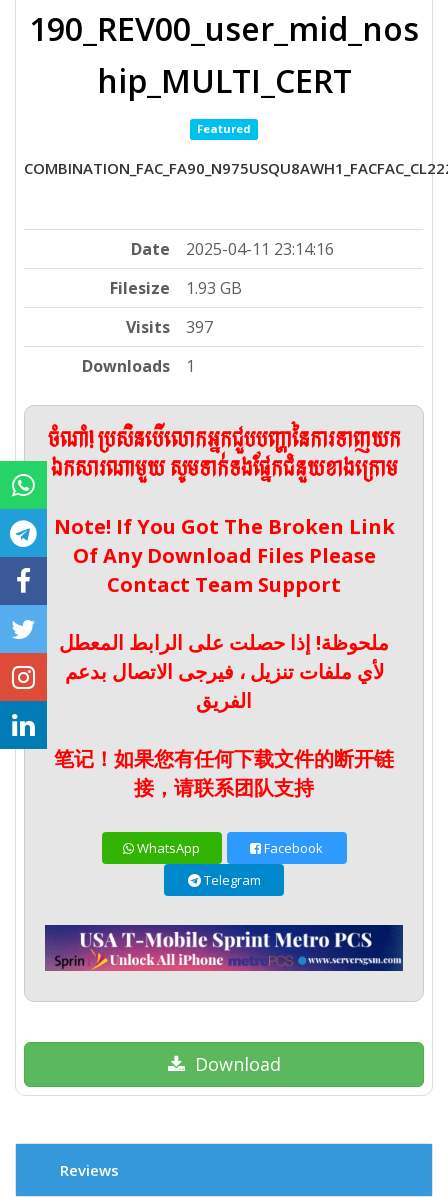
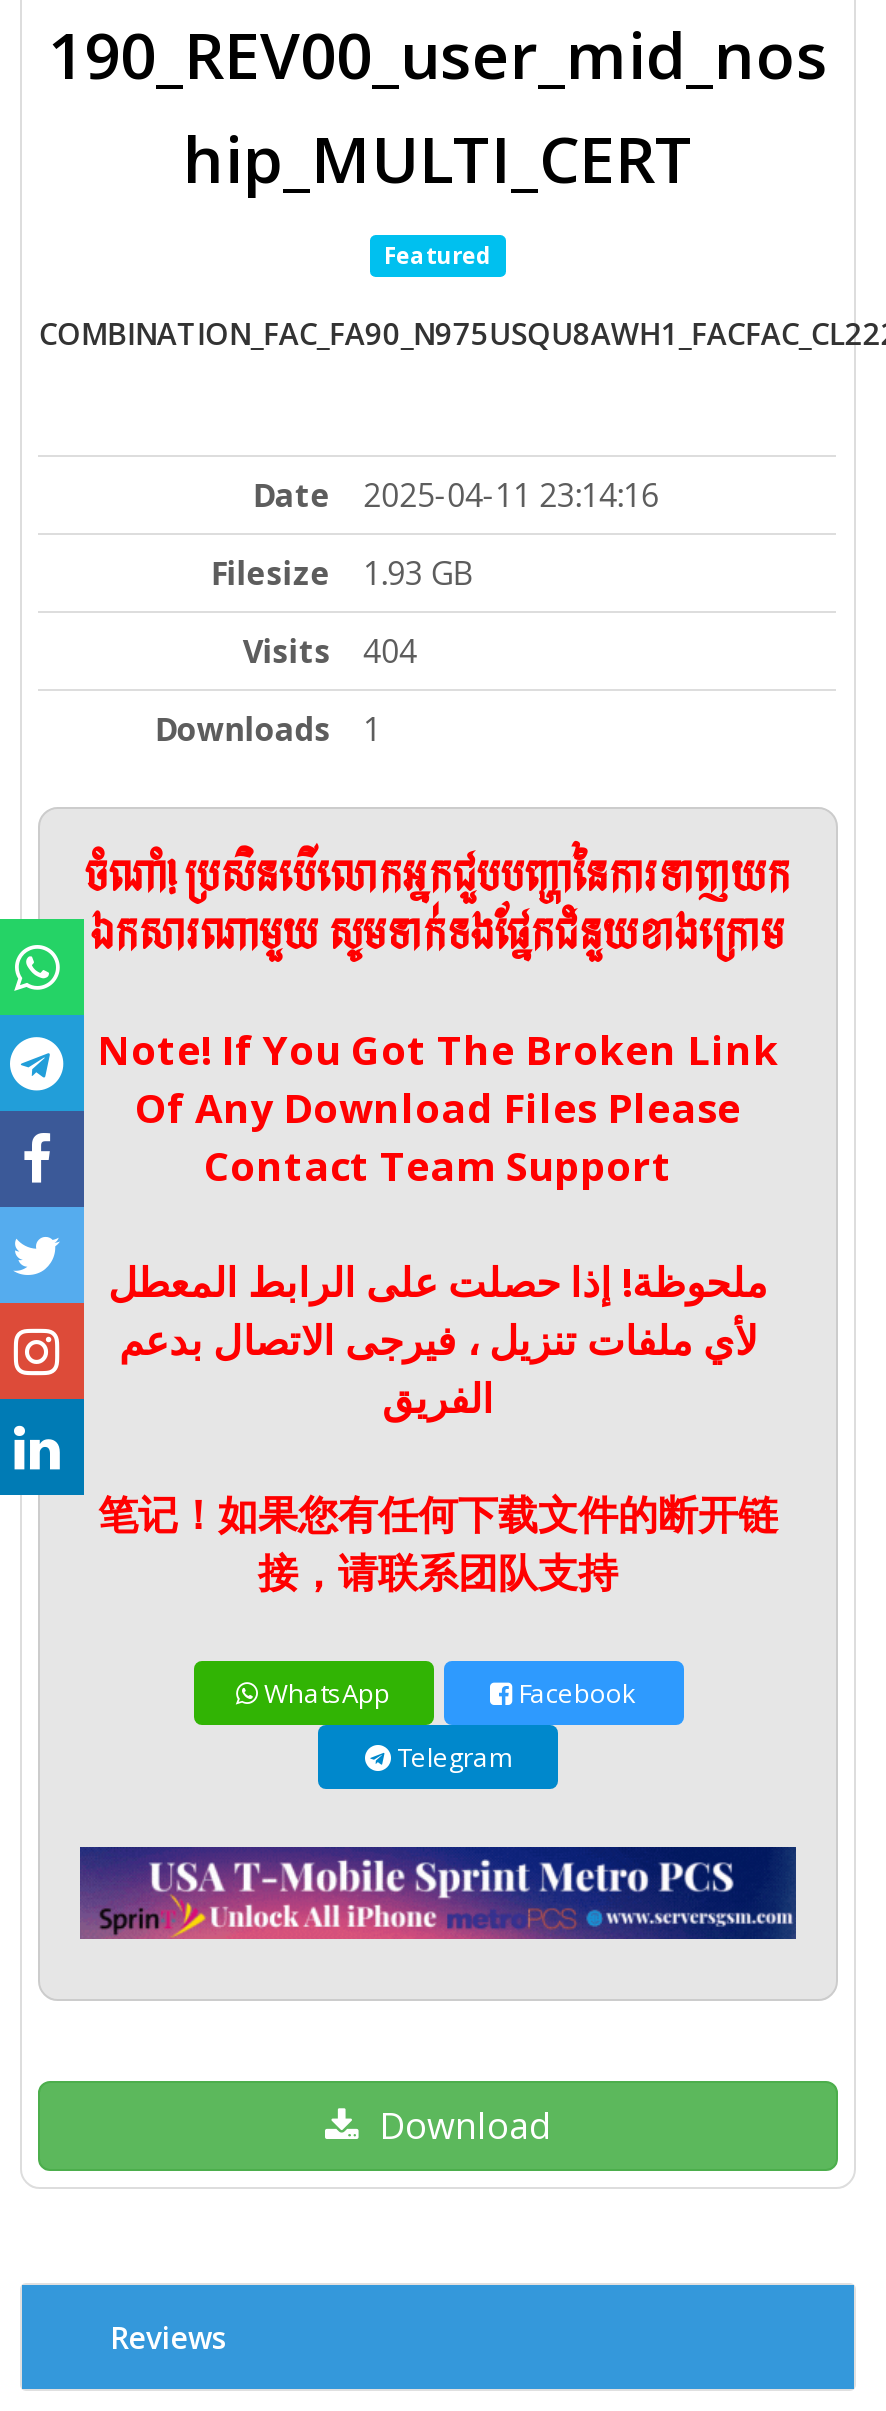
[126,316,213,338] Visits 397 -> [243,630,417,674] Visits 404

